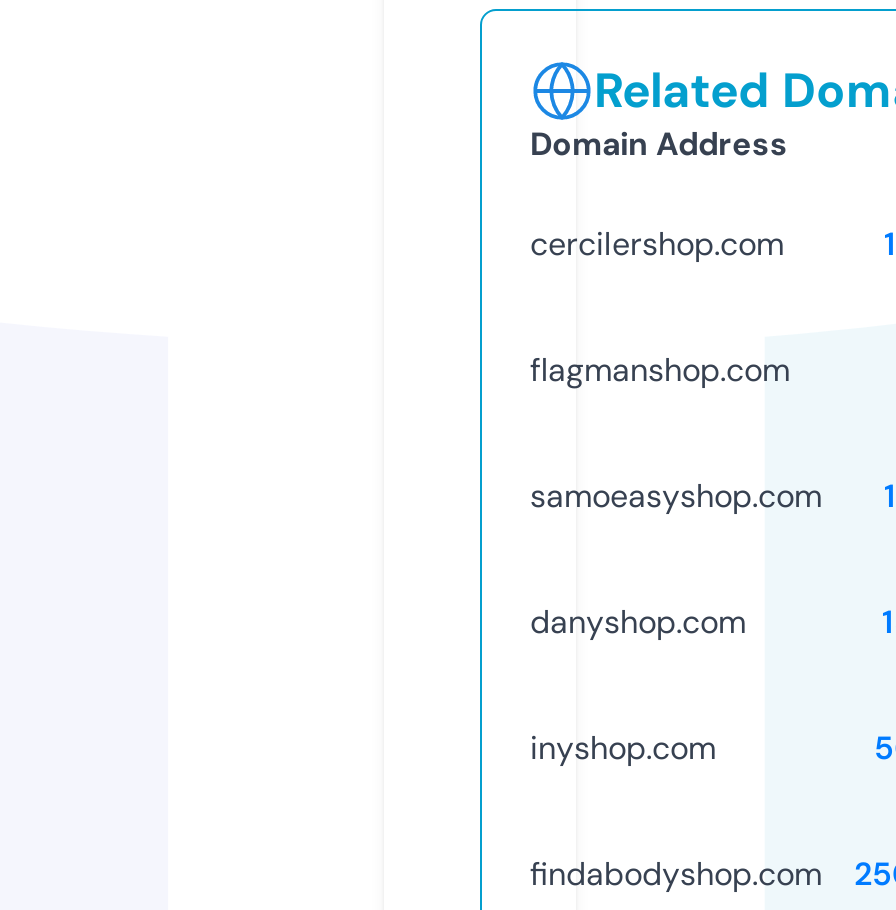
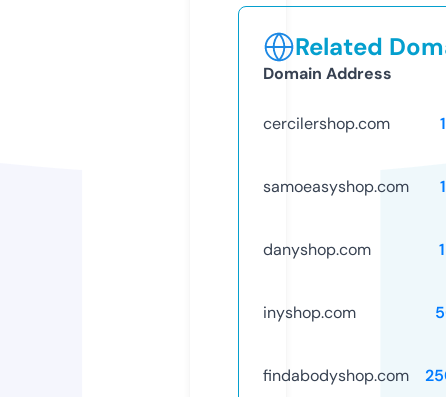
[530,349,790,391] flagmanshop.com -> none

